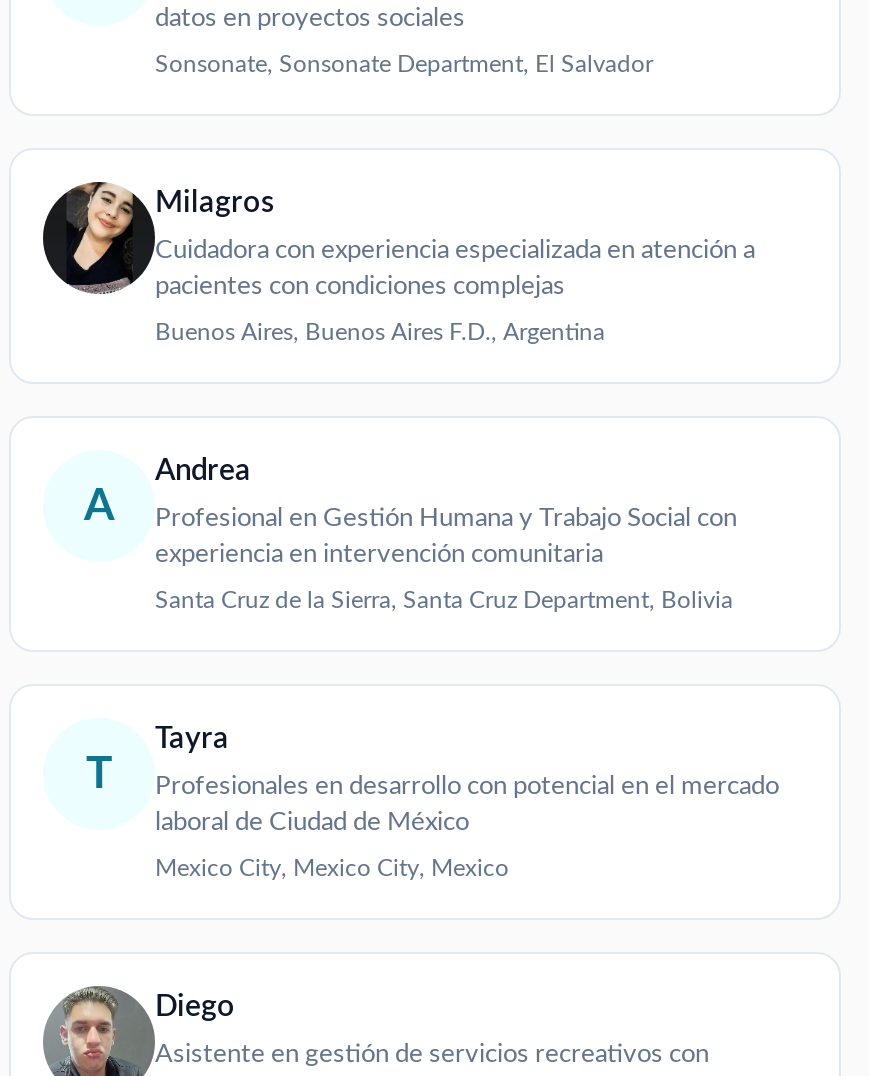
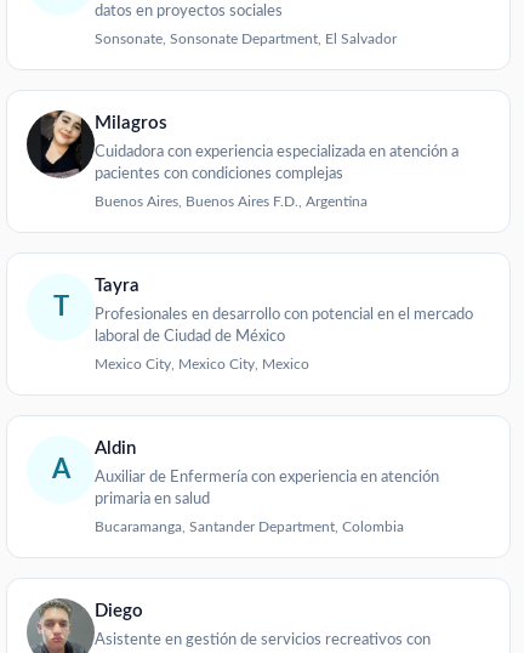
[155,456,737,612] Andrea | Profesional en Gestión Humana y Trabajo Social con | experiencia en intervención comunitaria | Santa Cruz de la Sierra, Santa Cruz Department, Bolivia -> none
moved [84,483,114,527] -> [52,456,70,483]: A
moved [86,724,779,880] -> [53,277,473,372]: T | Tayra | Profesionales en desarrollo con potencial en el mercado | laboral de Ciudad de México | Mexico City, Mexico City, Mexico
none -> [95,440,439,534] Aldin | Auxiliar de Enfermería con experiencia en atención | primaria en salud | Bucaramanga, Santander Department, Colombia

